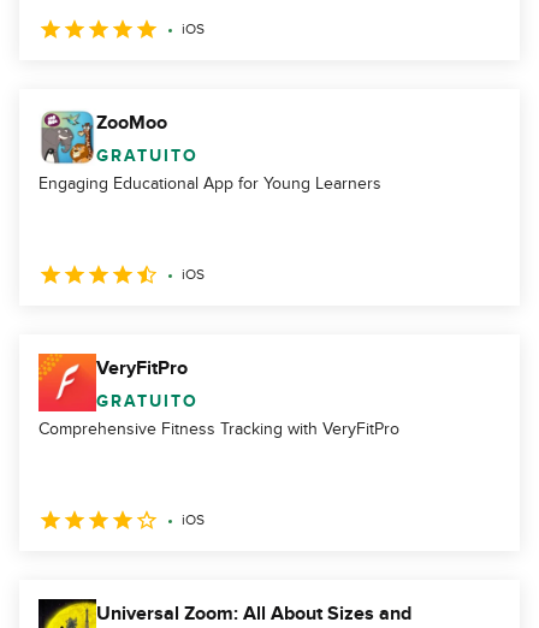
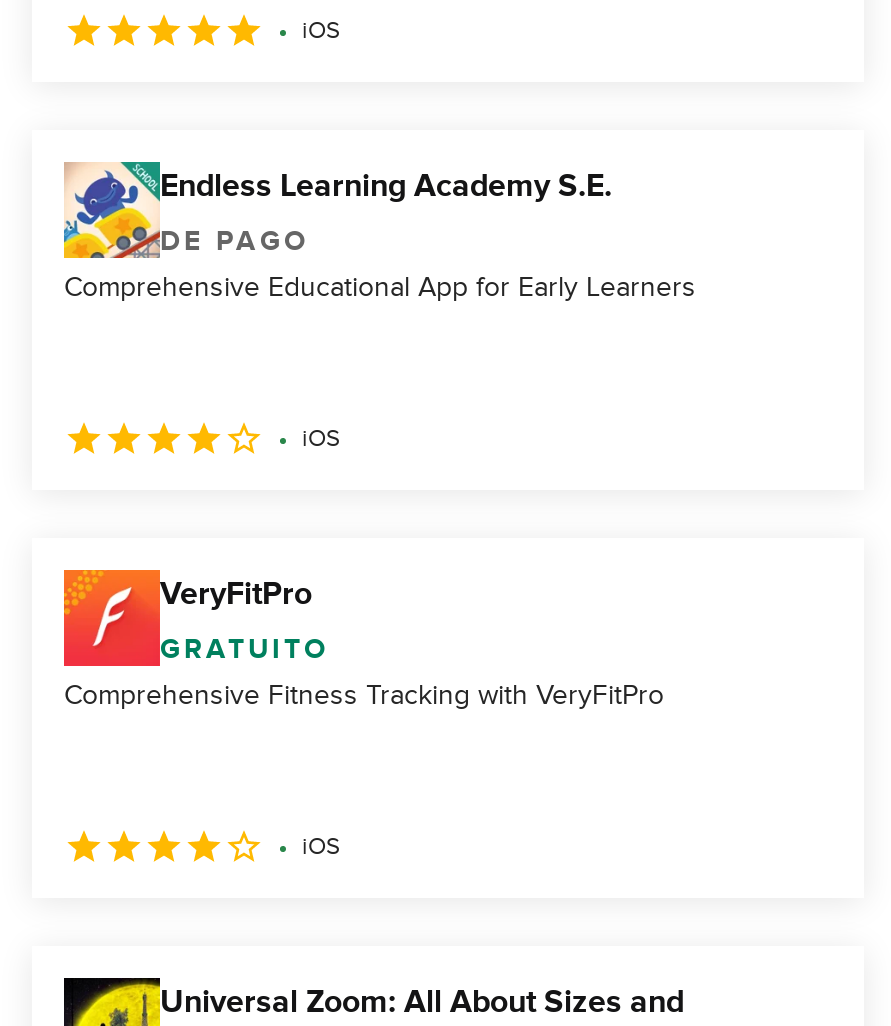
[38,108,381,194] [image] | ZooMoo | GRATUITO | Engaging Educational App for Young Learners -> [62,160,696,304] [image] | Endless Learning Academy S.E. | DE PAGO | Comprehensive Educational App for Early Learners

